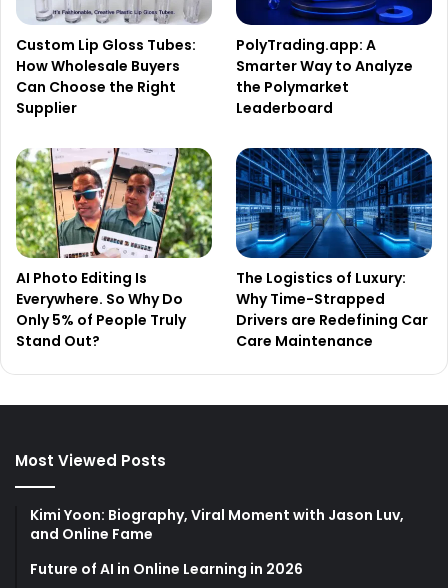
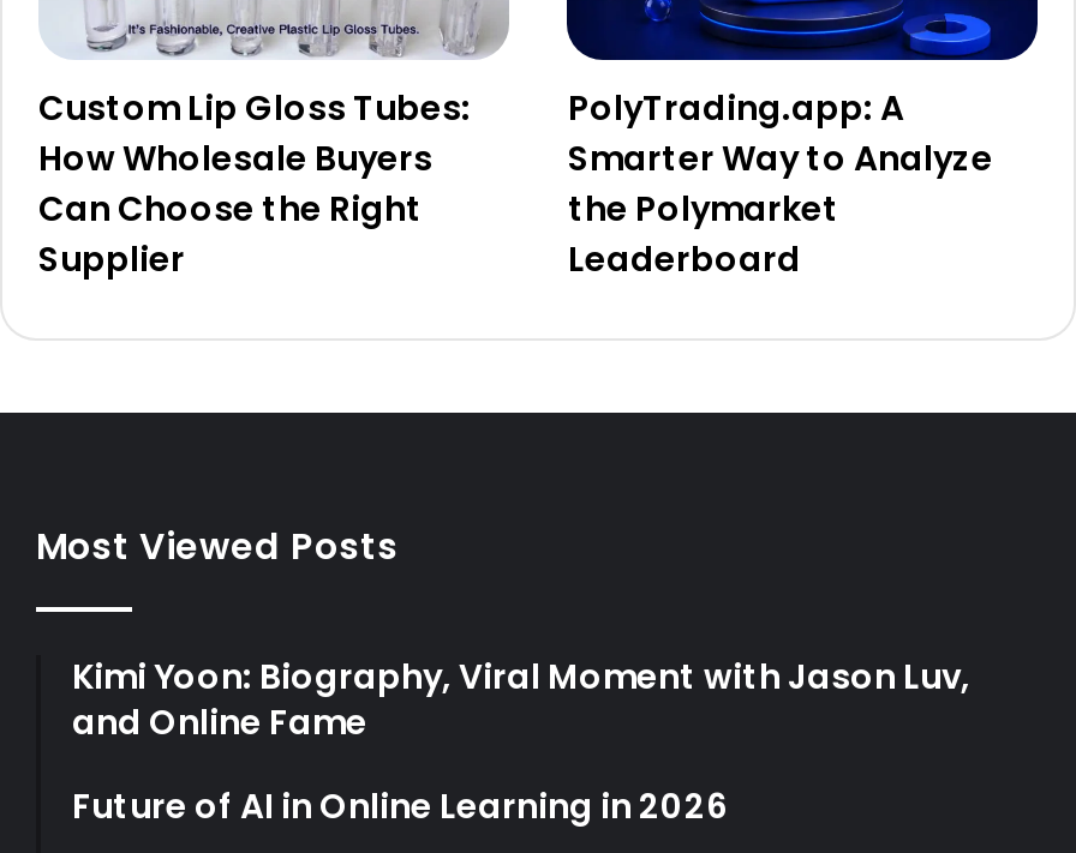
[15,147,212,351] [image] | AI Photo Editing Is | Everywhere. So Why Do | Only 5% of People Truly | Stand Out? -> none
[235,147,433,351] [image] | The Logistics of Luxury: | Why Time-Strapped | Drivers are Redefining Car | Care Maintenance -> none

